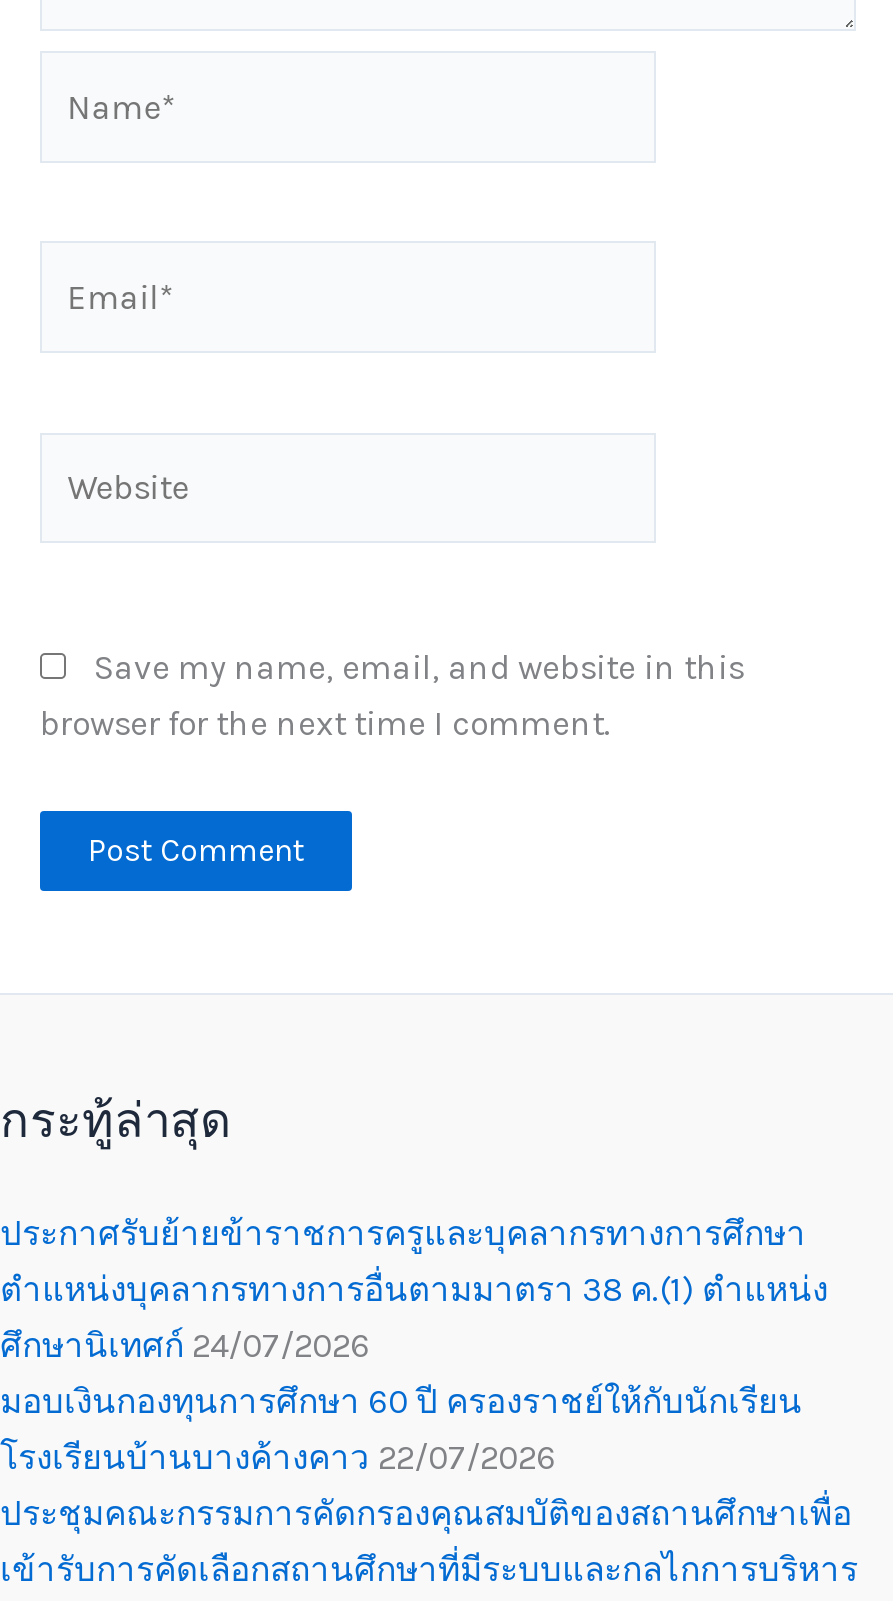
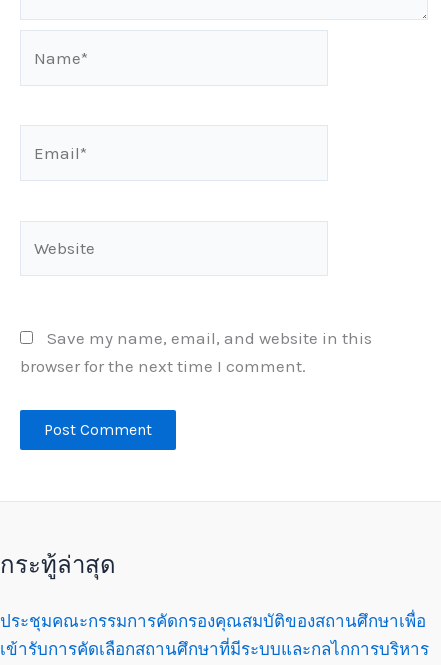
[0,1213,828,1477] ประกาศรับย้ายข้าราชการครูและบุคลากรทางการศึกษา | ตำแหน่งบุคลากรทางการอื่นตามมาตรา 38 ค.(1) ตำแหน่ง | ศึกษานิเทศก์ 24/07/2026 | มอบเงินกองทุนการศึกษา 60 ปี ครองราชย์ให้กับนักเรียน | โรงเรียนบ้านบางค้างคาว 22/07/2026 -> none

